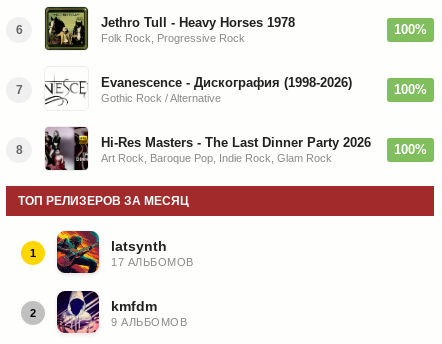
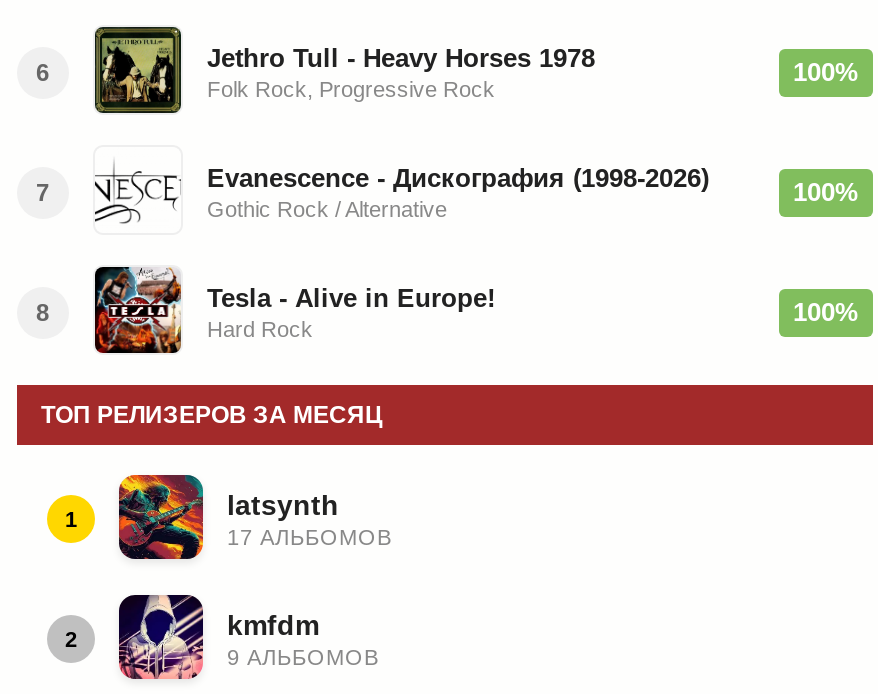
[44,126,371,171] [image] | Hi-Res Masters - The Last Dinner Party 2026 | Art Rock, Baroque Pop, Indie Rock, Glam Rock -> [93,265,495,355] [image] | Tesla - Alive in Europe! | Hard Rock

